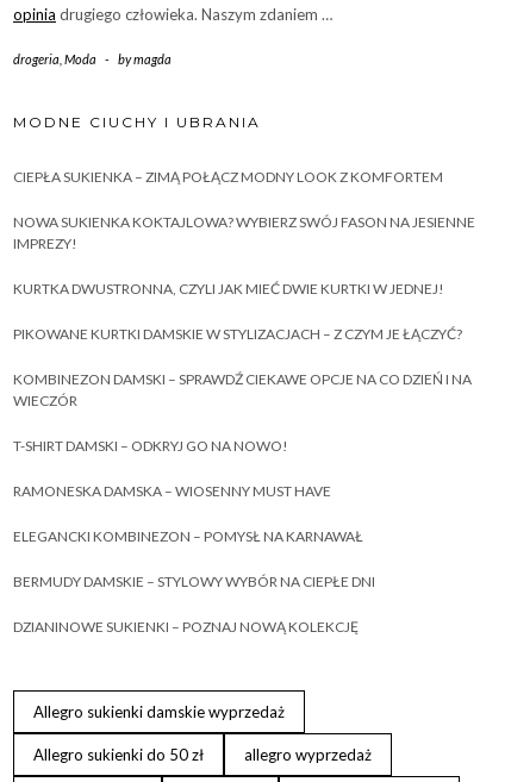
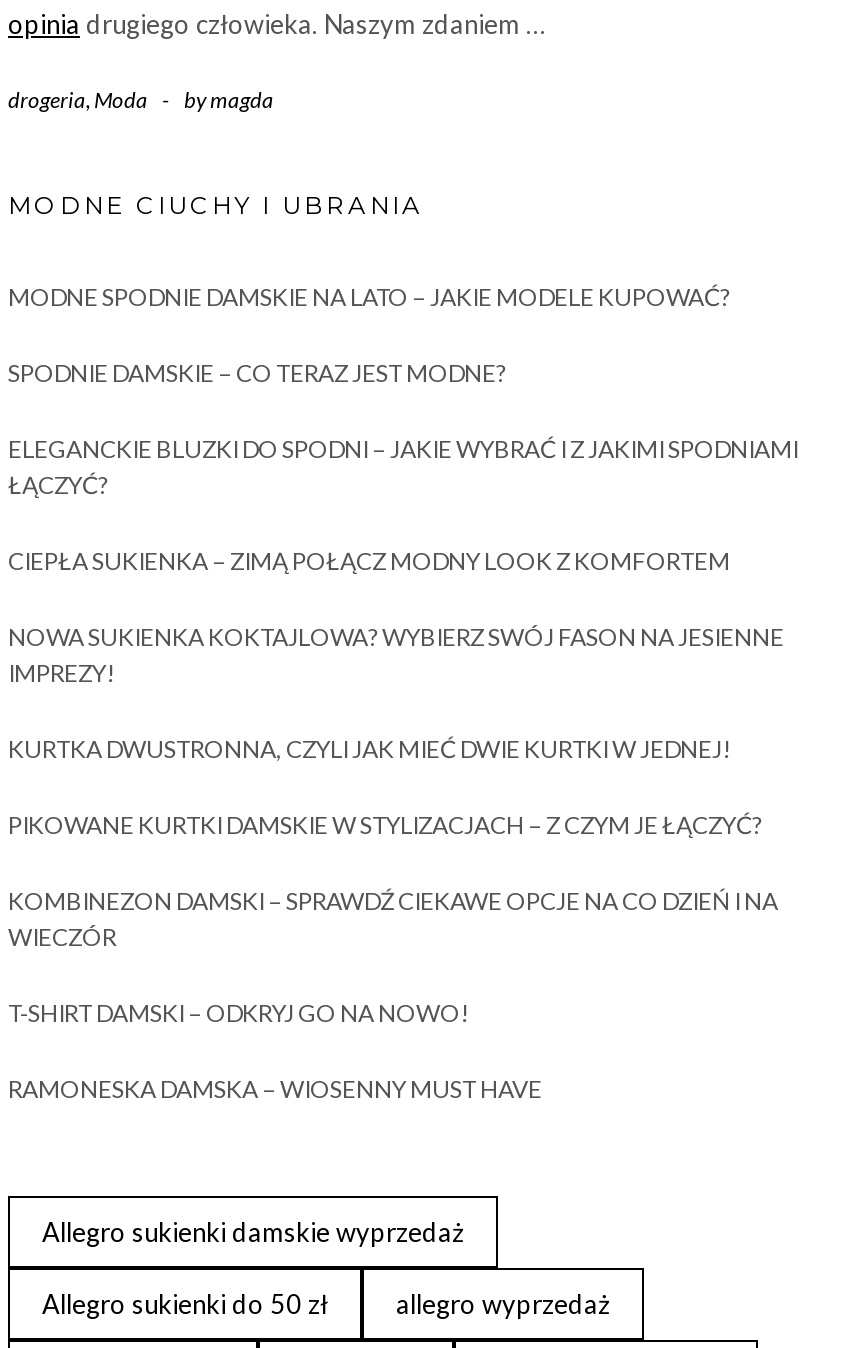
none -> [8,282,798,500] MODNE SPODNIE DAMSKIE NA LATO – JAKIE MODELE KUPOWAĆ? | SPODNIE DAMSKIE – CO TERAZ JEST MODNE? | ELEGANCKIE BLUZKI DO SPODNI – JAKIE WYBRAĆ I Z JAKIMI SPODNIAMI | ŁĄCZYĆ?
moved [13,168,475,500] -> [8,546,784,1104]: CIEPŁA SUKIENKA – ZIMĄ POŁĄCZ MODNY LOOK Z KOMFORTEM | NOWA SUKIENKA KOKTAJLOWA? WYBIERZ SWÓJ FASON NA JESIENNE | IMPREZY! | ... | T-SHIRT DAMSKI – ODKRYJ GO NA NOWO! | RAMONESKA DAMSKA – WIOSENNY MUST HAVE
[13,527,375,636] ELEGANCKI KOMBINEZON – POMYSŁ NA KARNAWAŁ | BERMUDY DAMSKIE – STYLOWY WYBÓR NA CIEPŁE DNI | DZIANINOWE SUKIENKI – POZNAJ NOWĄ KOLEKCJĘ -> none

